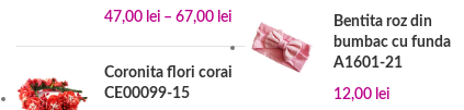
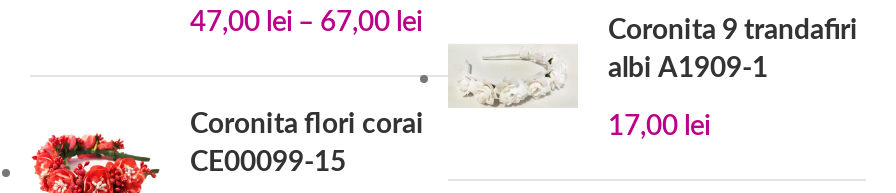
[247,14,451,73] [image] | Bentita roz din | bumbac cu funda | A1601-21 -> [448,17,858,123] [image] | Coronita 9 trandafiri | albi A1909-1
[333,87,389,102] 12,00 lei -> [608,113,710,141] 17,00 lei

